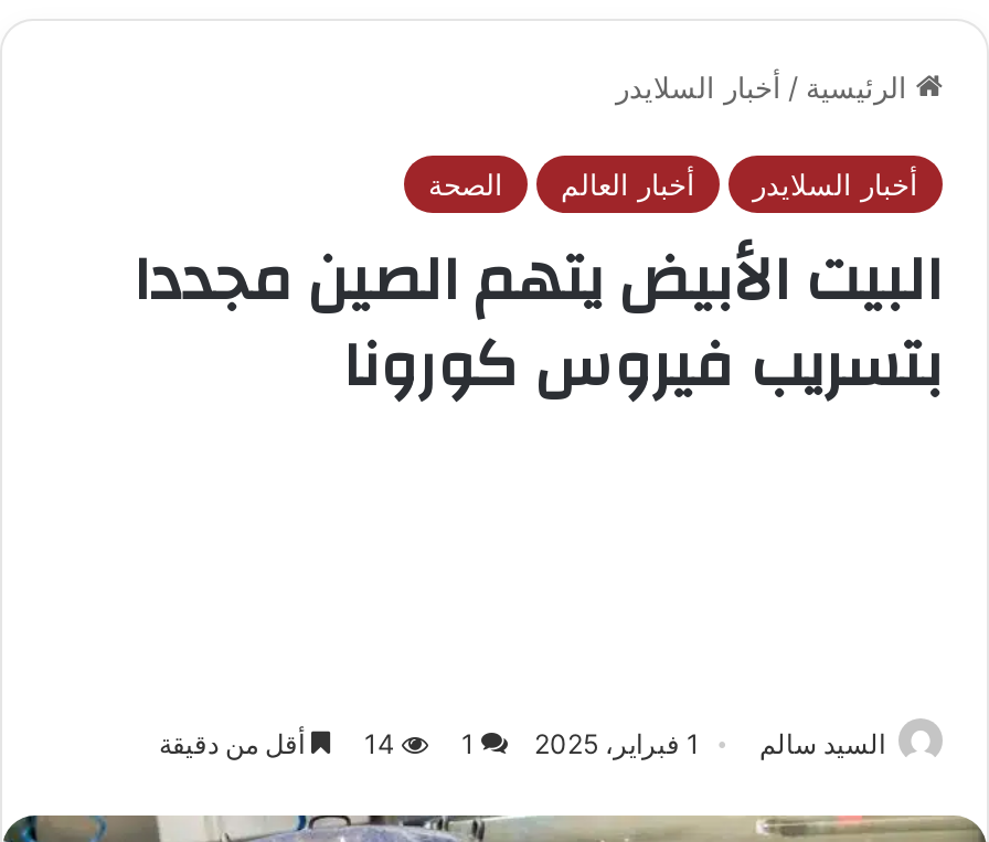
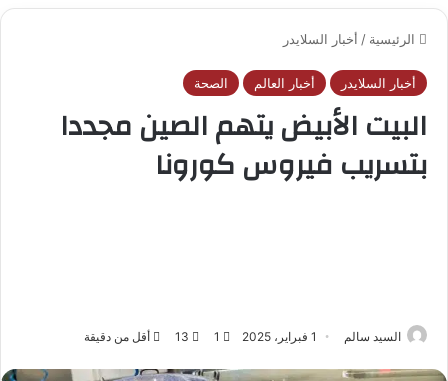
[364,727,395,760] 14 -> [175,329,189,344] 13

